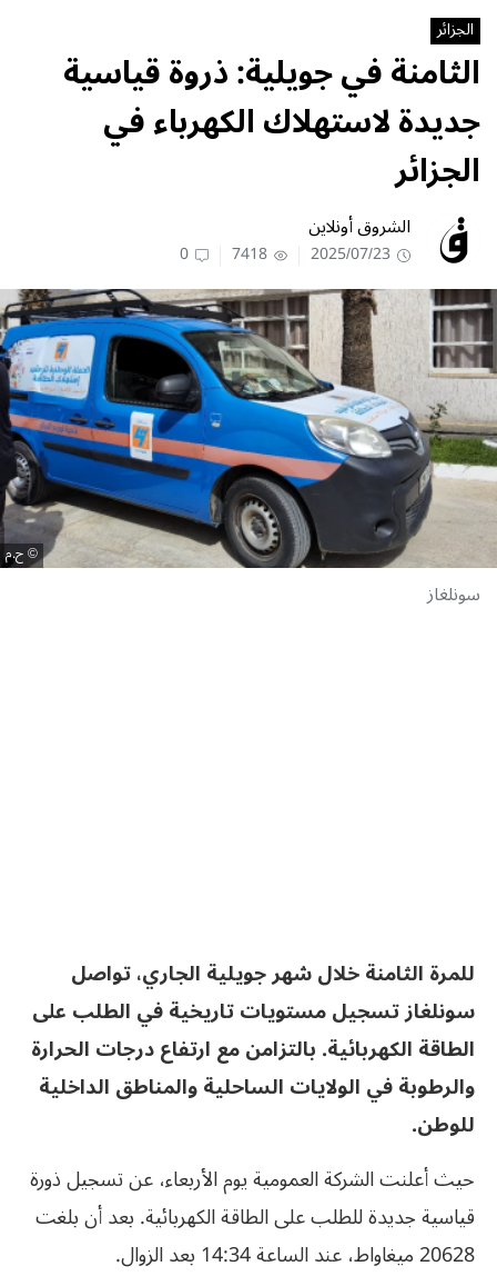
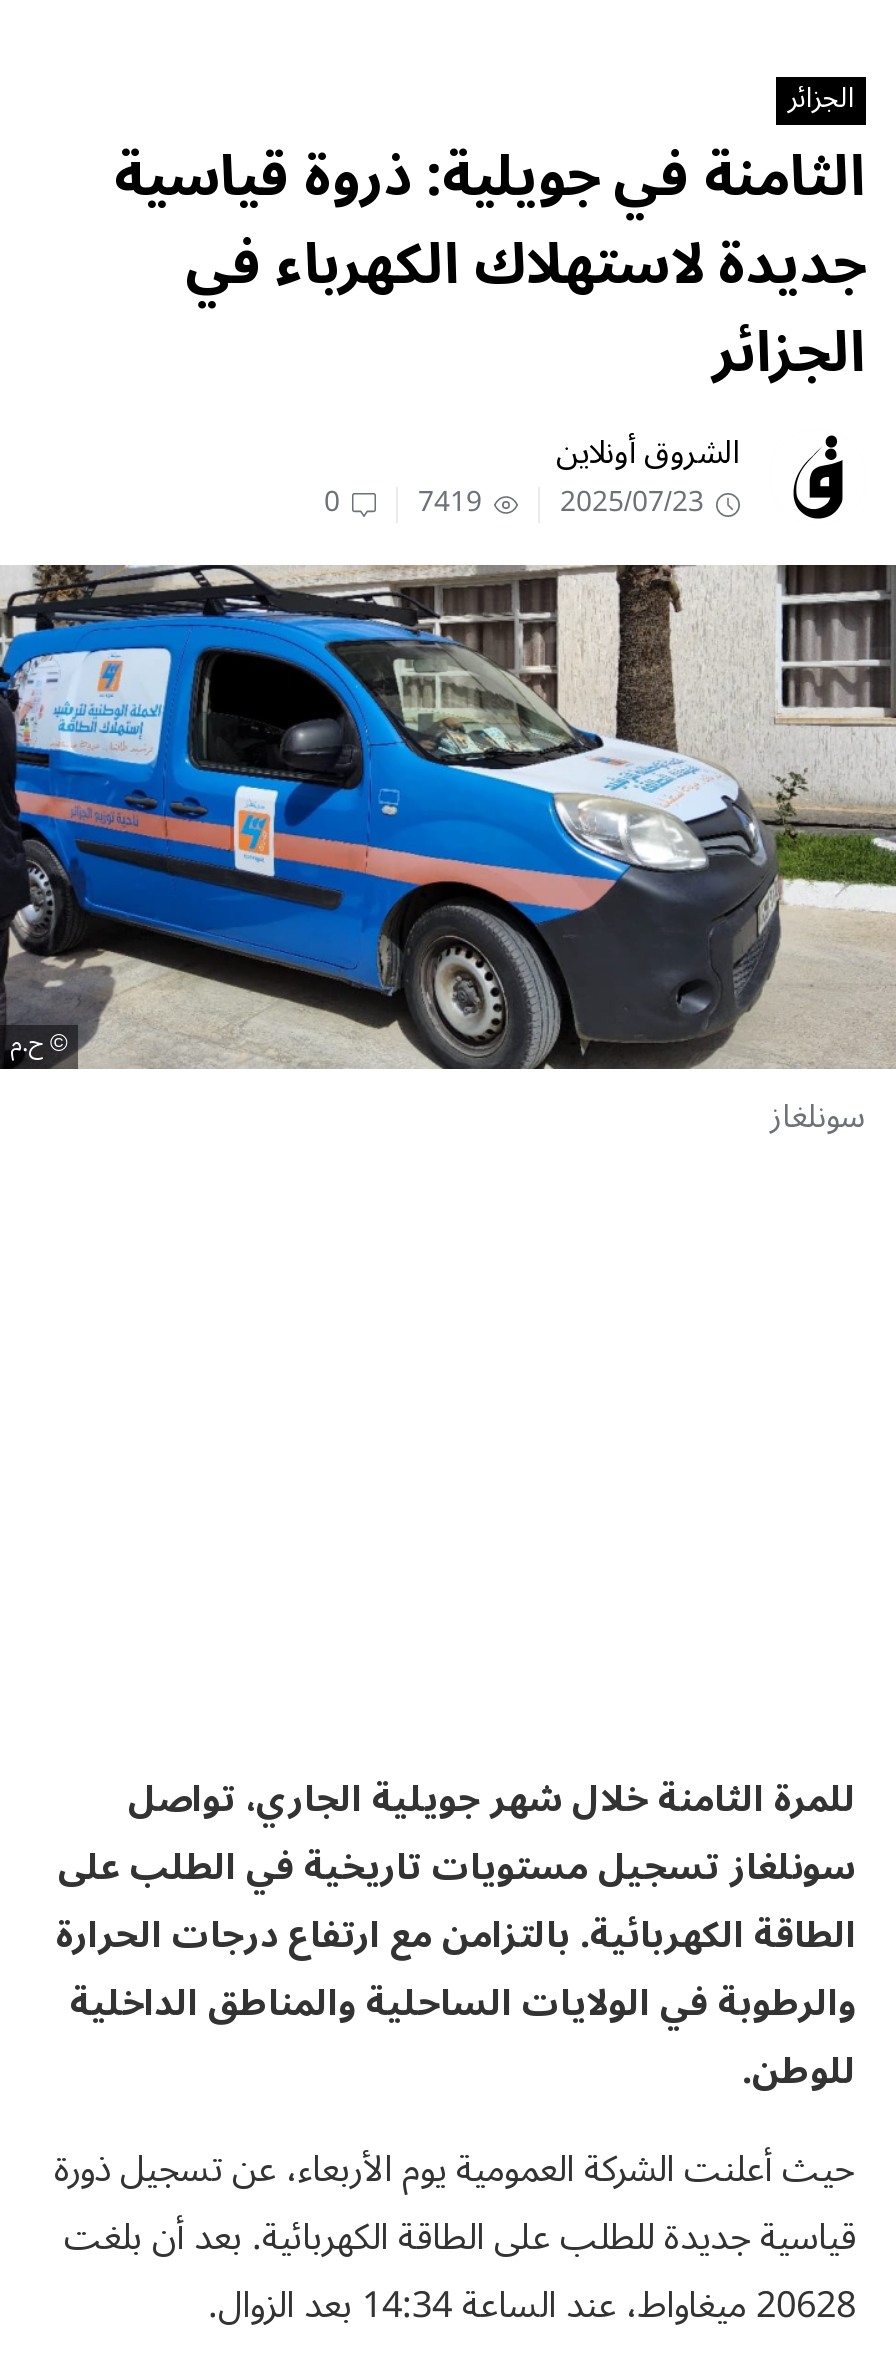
[180,238,390,270] 0 7418 2025/07/23 -> [324,473,704,531] 0 7419 2025/07/23

